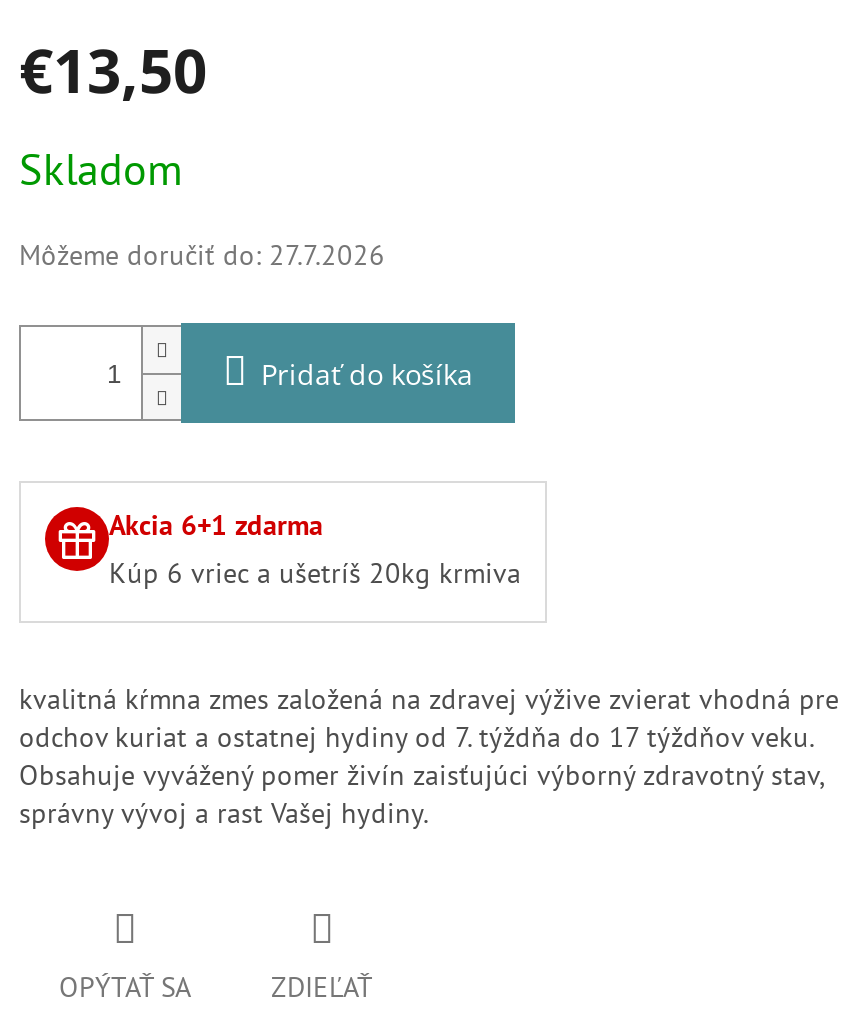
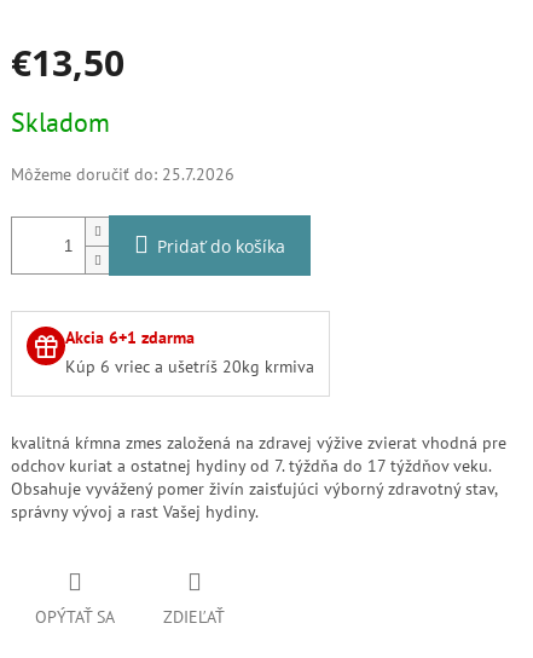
[19,238,385,274] Môžeme doručiť do: 27.7.2026 -> [11,164,234,186] Môžeme doručiť do: 25.7.2026

